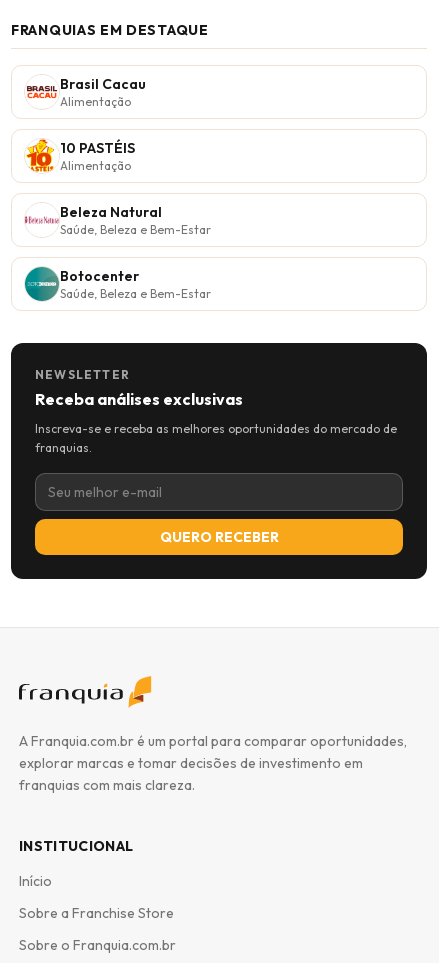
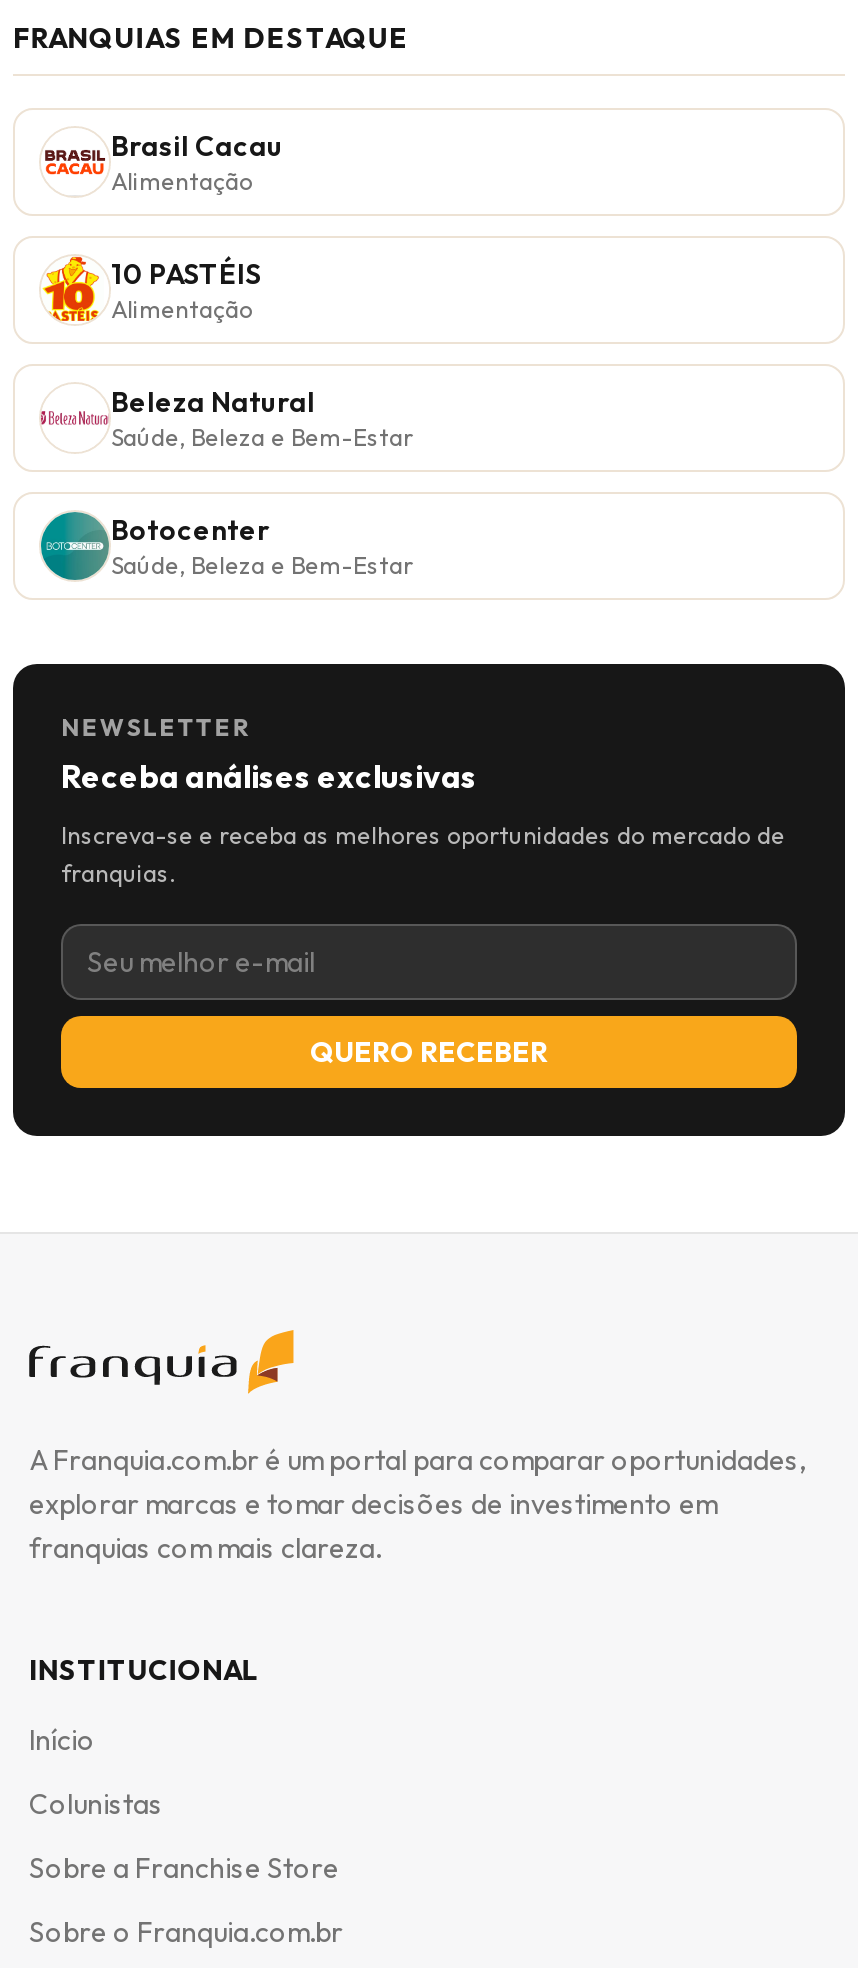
none -> [29,1786,163,1822] Colunistas

